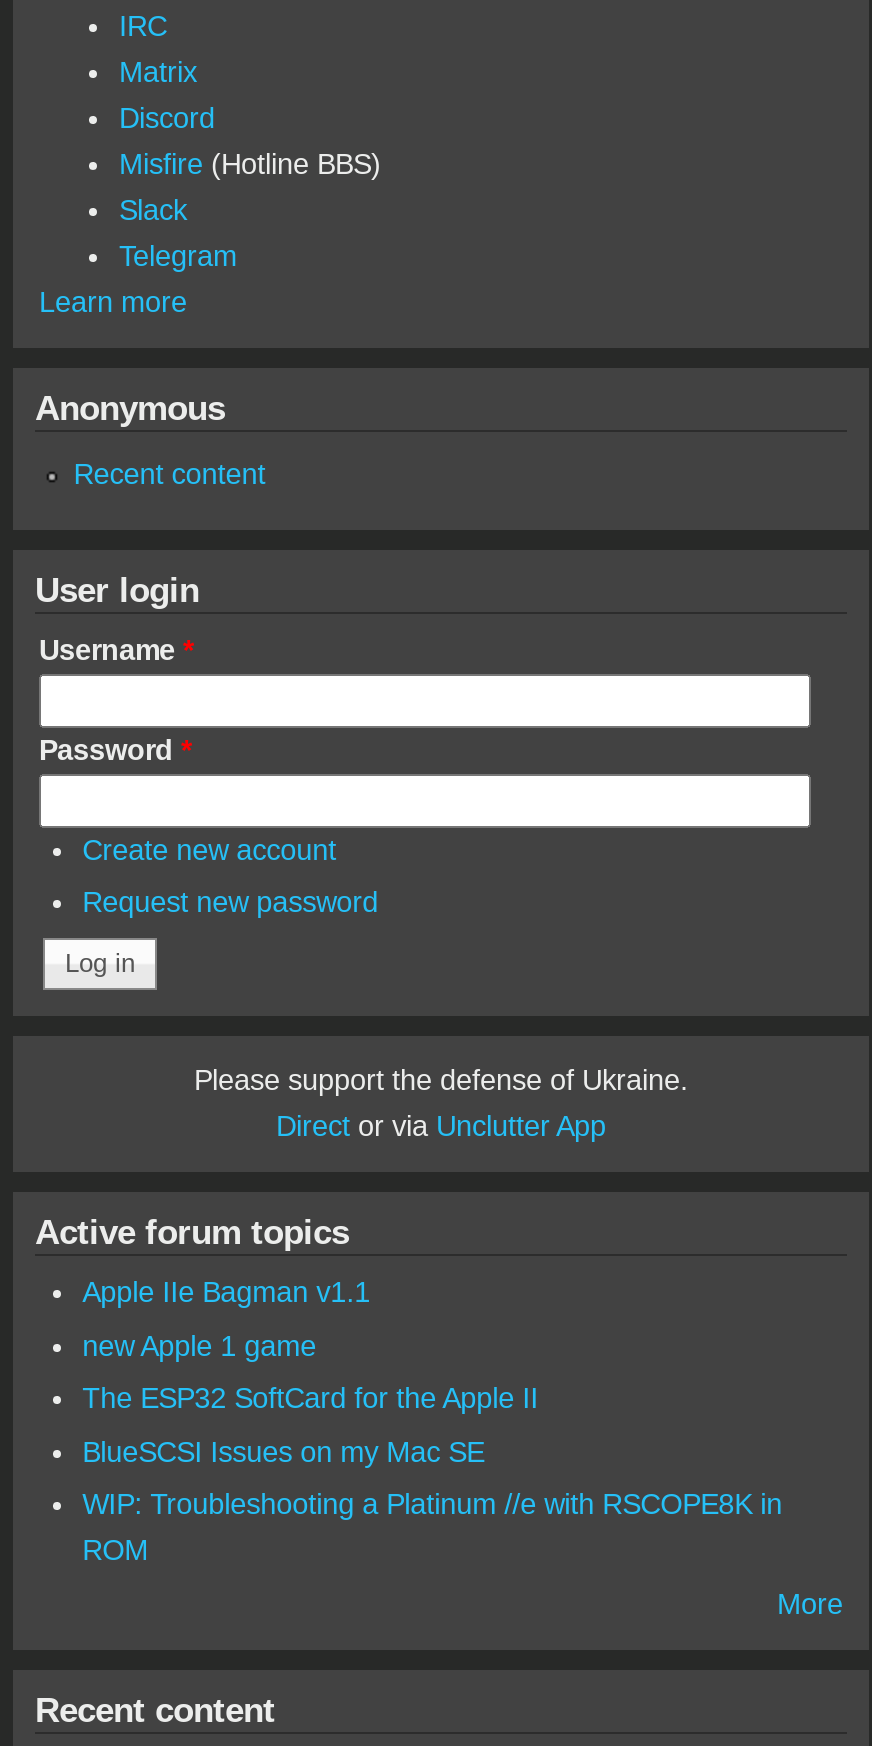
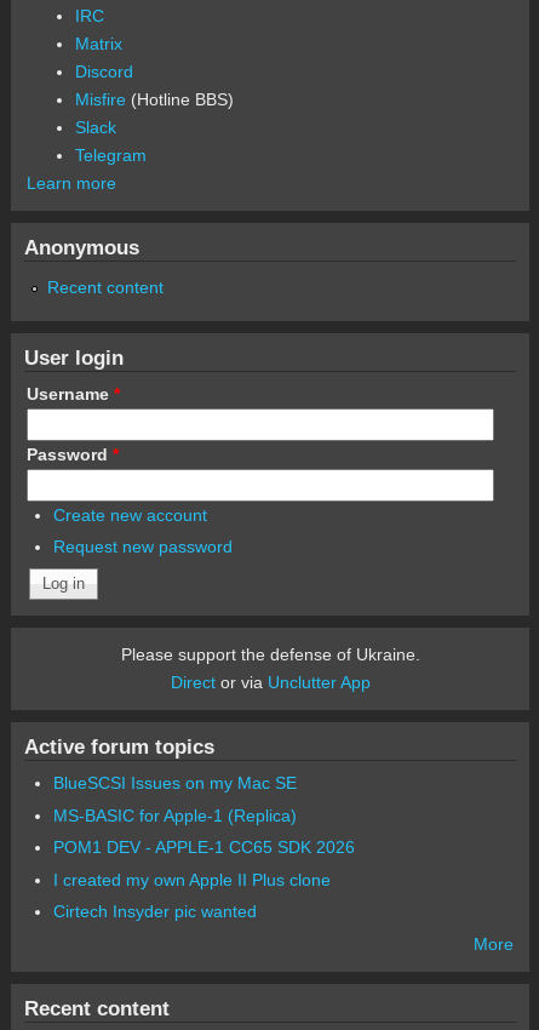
[82,1276,538,1414] Apple IIe Bagman v1.1 | new Apple 1 game | The ESP32 SoftCard for the Apple II -> none
moved [82,1436,484,1468] -> [53,773,296,792]: BlueSCSI Issues on my Mac SE
[82,1489,782,1567] WIP: Troubleshooting a Platinum //e with RSCOPE8K in | ROM -> [53,805,354,921] MS-BASIC for Apple-1 (Replica) | POM1 DEV - APPLE-1 CC65 SDK 2026 | I created my own Apple II Plus clone | Cirtech Insyder pic wanted

